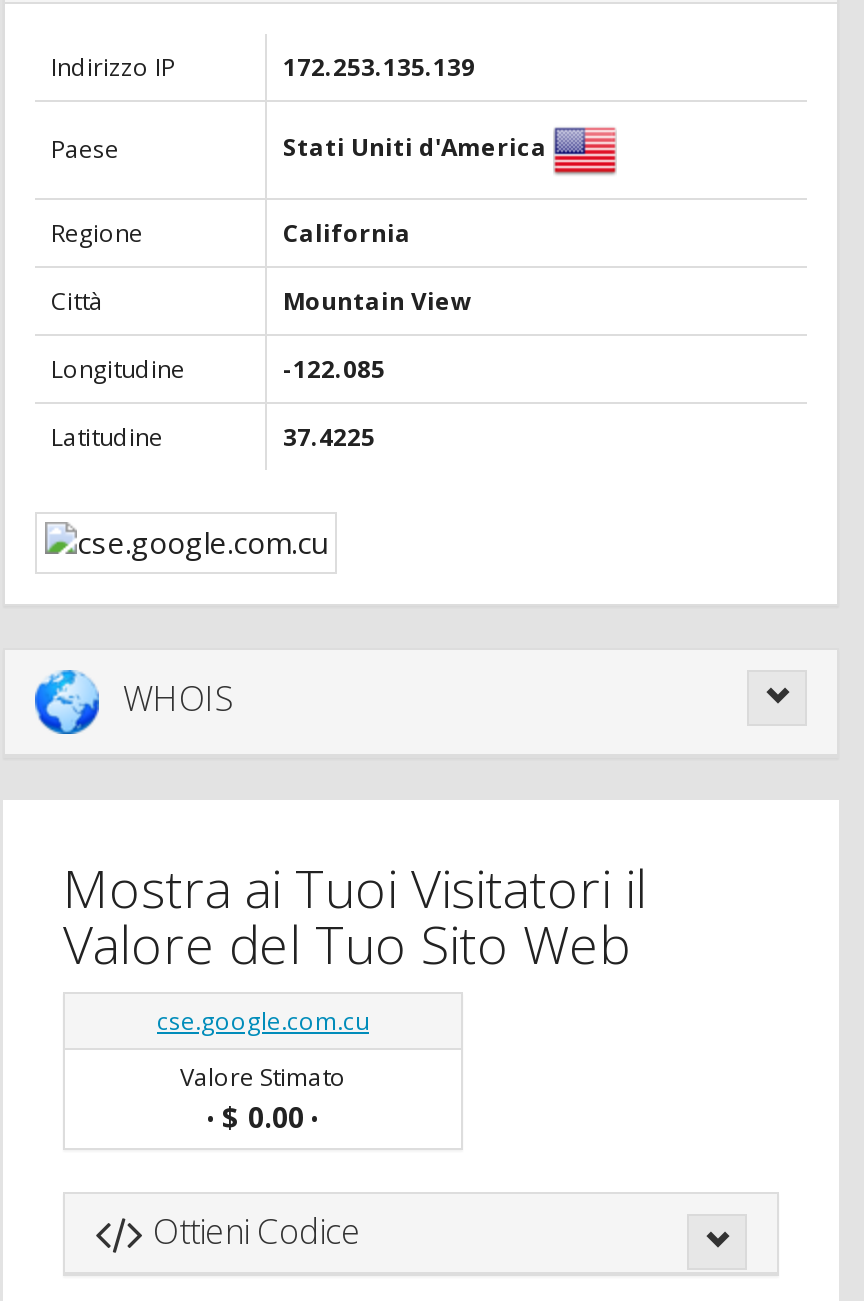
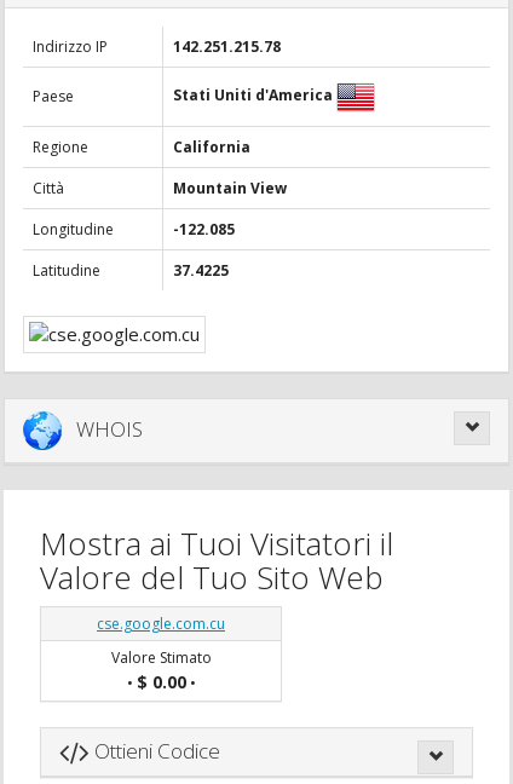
[283,49,475,83] 172.253.135.139 -> [173,36,281,56] 142.251.215.78

